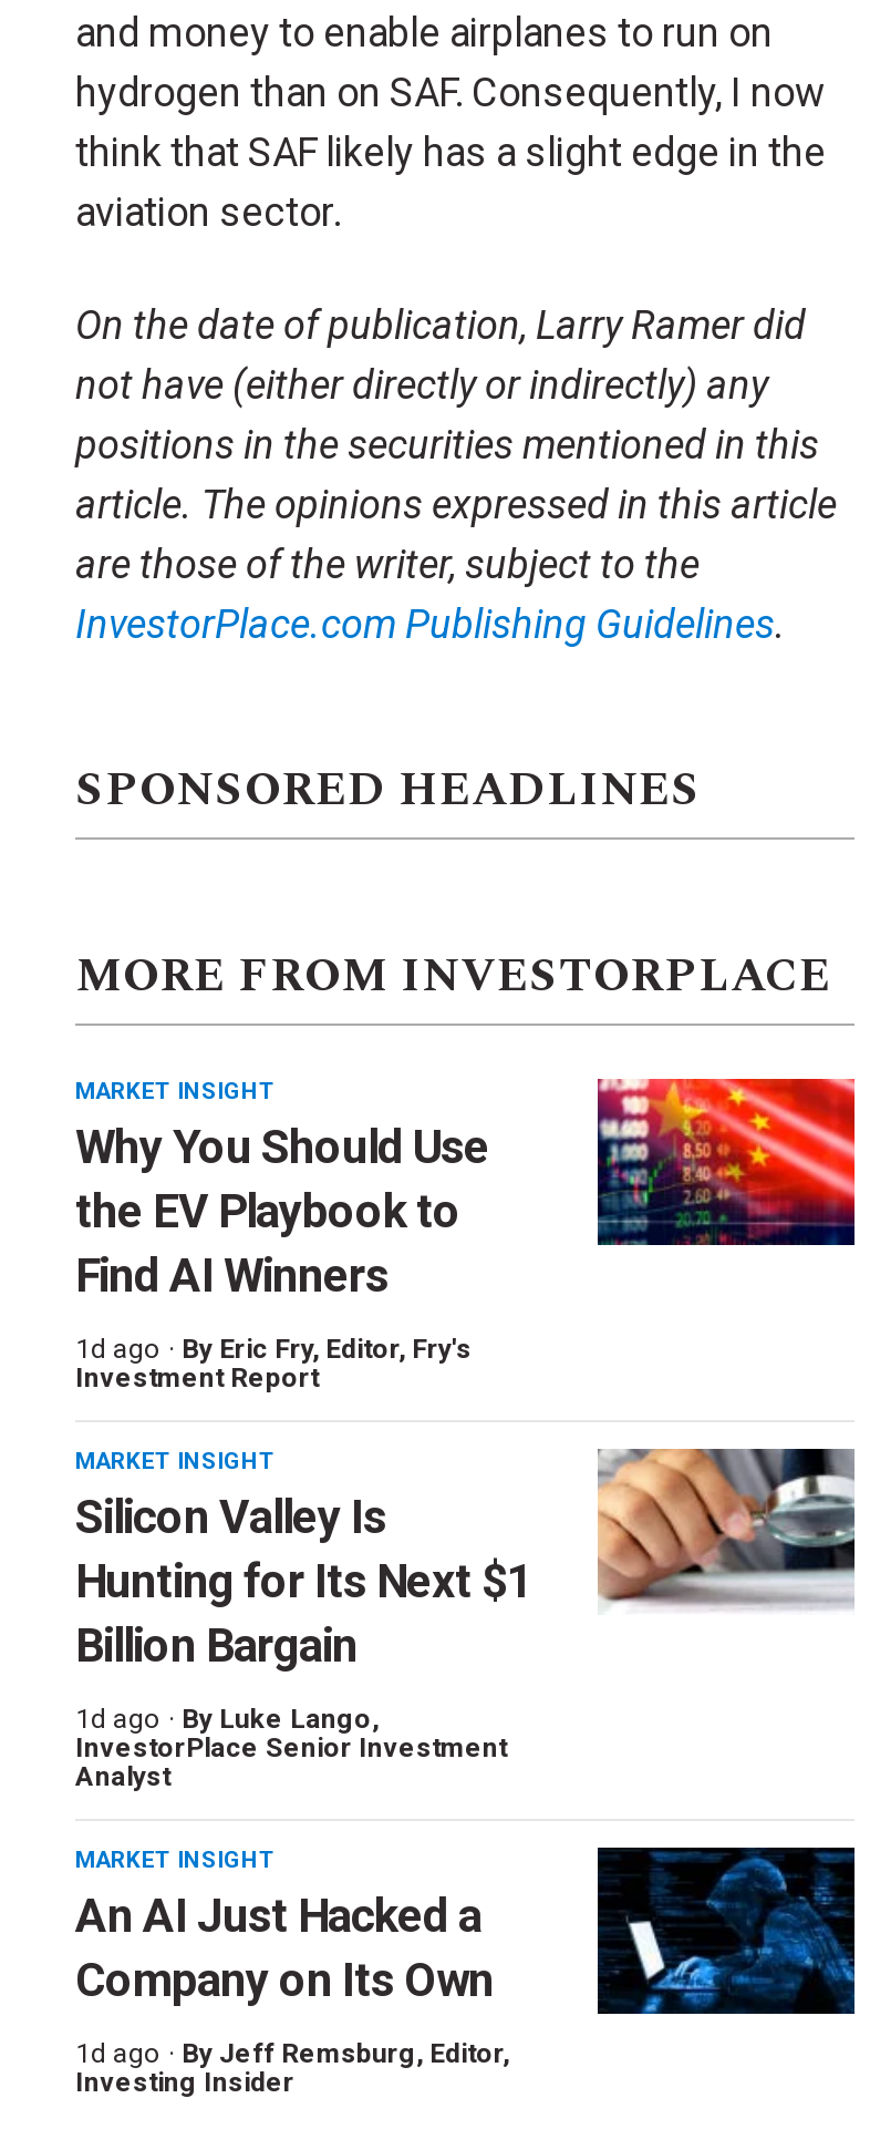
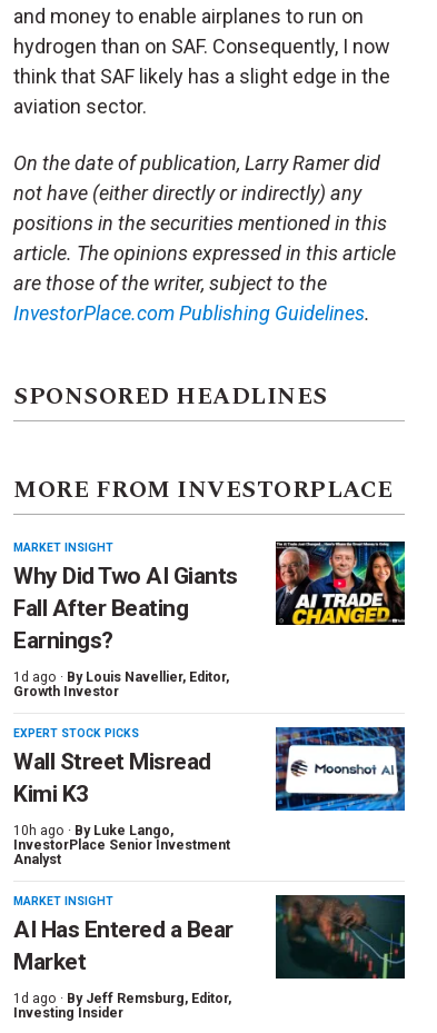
[595,1077,857,1247] [image] -> [275,540,406,626] [image]
[75,1121,489,1303] Why You Should Use | the EV Playbook to | Find AI Winners -> [13,563,237,654] Why Did Two AI Giants | Fall After Beating | Earnings?
[75,1334,472,1393] 1d ago · By Eric Fry, Editor, Fry's | Investment Report -> [13,669,229,699] 1d ago · By Louis Navellier, Editor, | Growth Investor
[75,1447,532,1673] MARKET INSIGHT | Silicon Valley Is | Hunting for Its Next $1 | Billion Bargain -> [13,726,211,807] EXPERT STOCK PICKS | Wall Street Misread | Kimi K3
[598,1447,855,1615] [image] -> [275,726,406,812] [image]
[75,1704,379,1735] 1d ago · By Luke Lango, -> [13,823,173,838] 10h ago · By Luke Lango,
[598,1845,855,2016] [image] -> [276,894,405,980] [image]
[75,1890,494,2007] An AI Just Hacked a | Company on Its Own -> [13,916,233,975] AI Has Entered a Bear | Market

